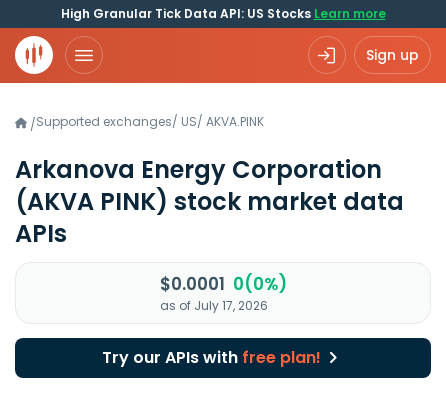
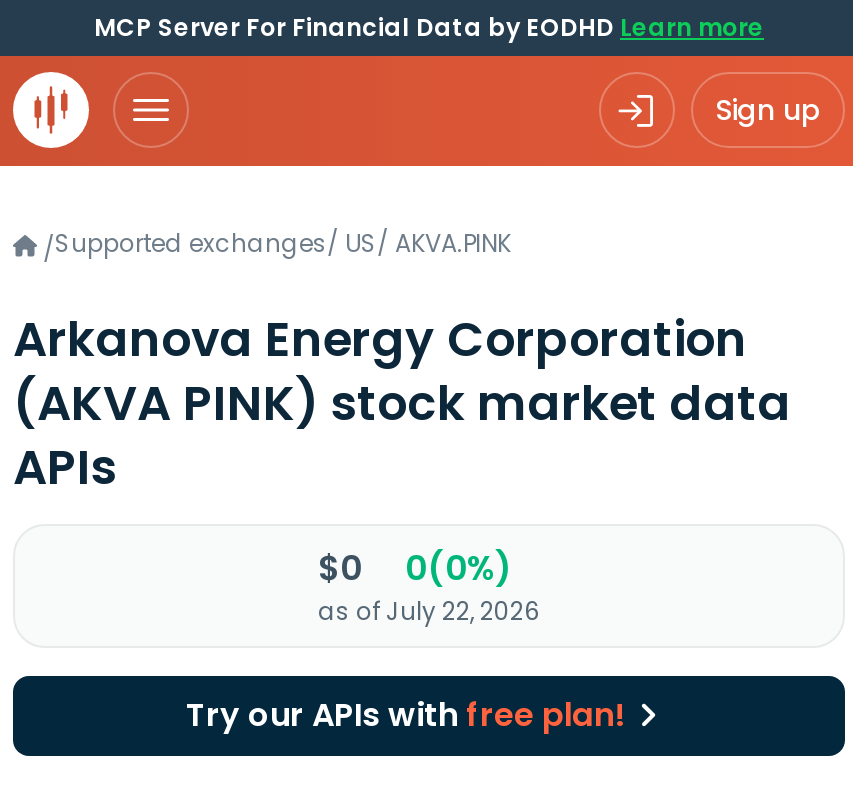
[60,5,385,22] High Granular Tick Data API: US Stocks Learn more -> [94,10,764,44] MCP Server For Financial Data by EODHD Learn more
[159,272,286,314] $0.0001 0(0%) | as of July 17, 2026 -> [318,544,540,628] $0 | 0(0%) | as of July 22, 2026

